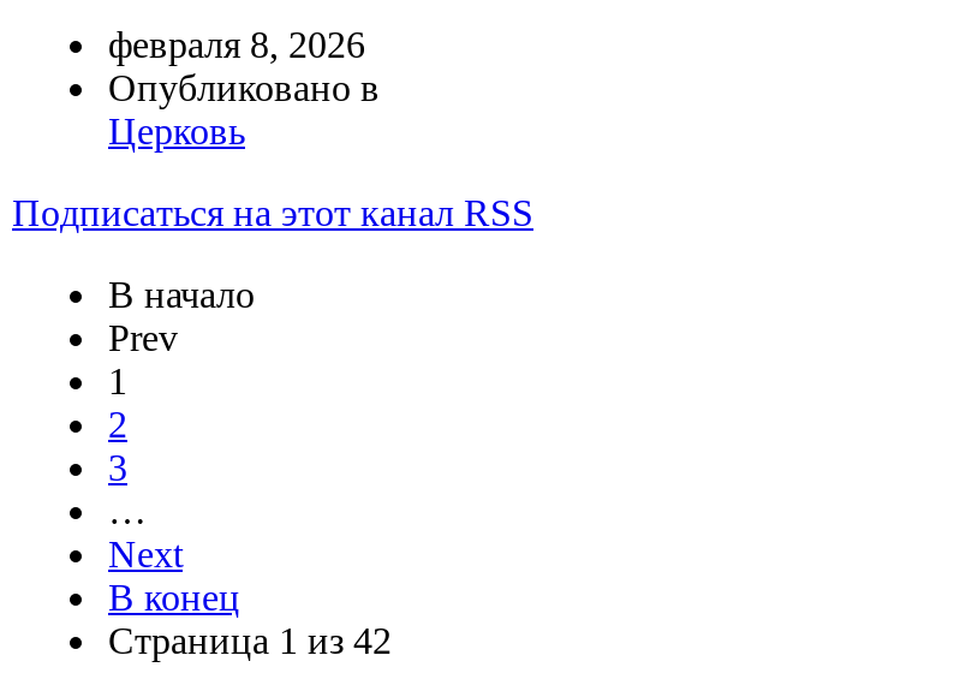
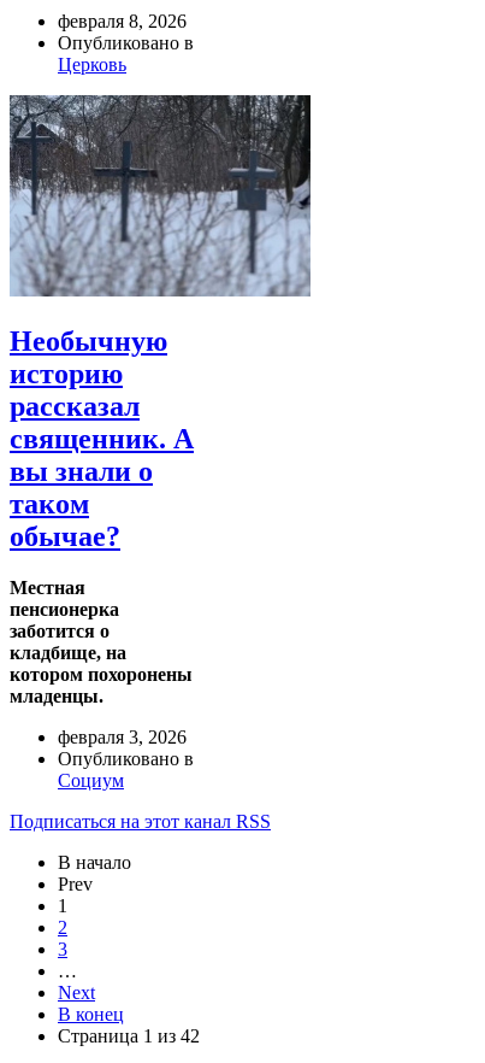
none -> [8,94,312,791] [image] | Необычную | историю | рассказал | священник. А | вы знали о | таком | обычае? | Местная | пенсионерка | заботится о | кладбище, на | котором похоронены | младенцы. | февраля 3, 2026 | Опубликовано в | Социум

